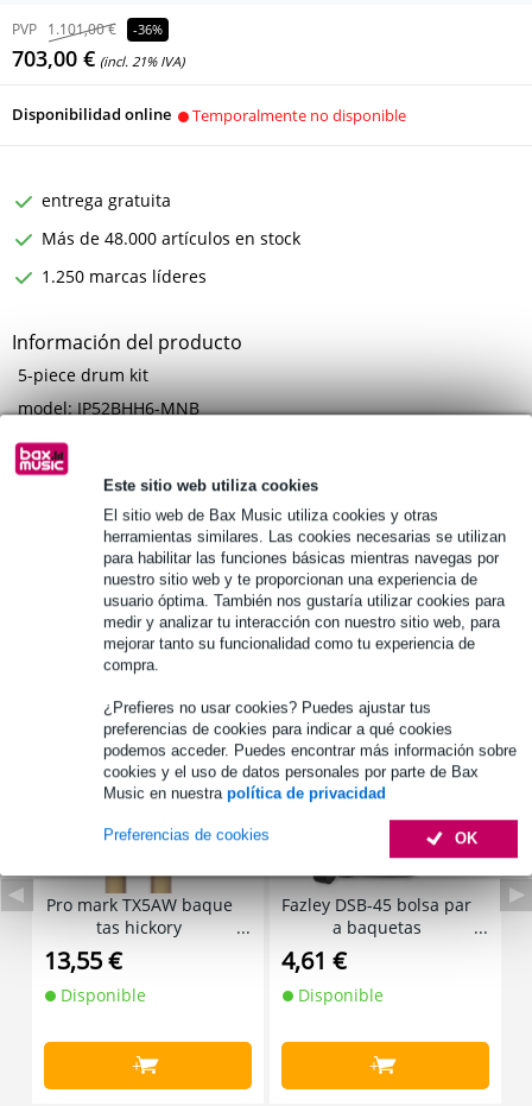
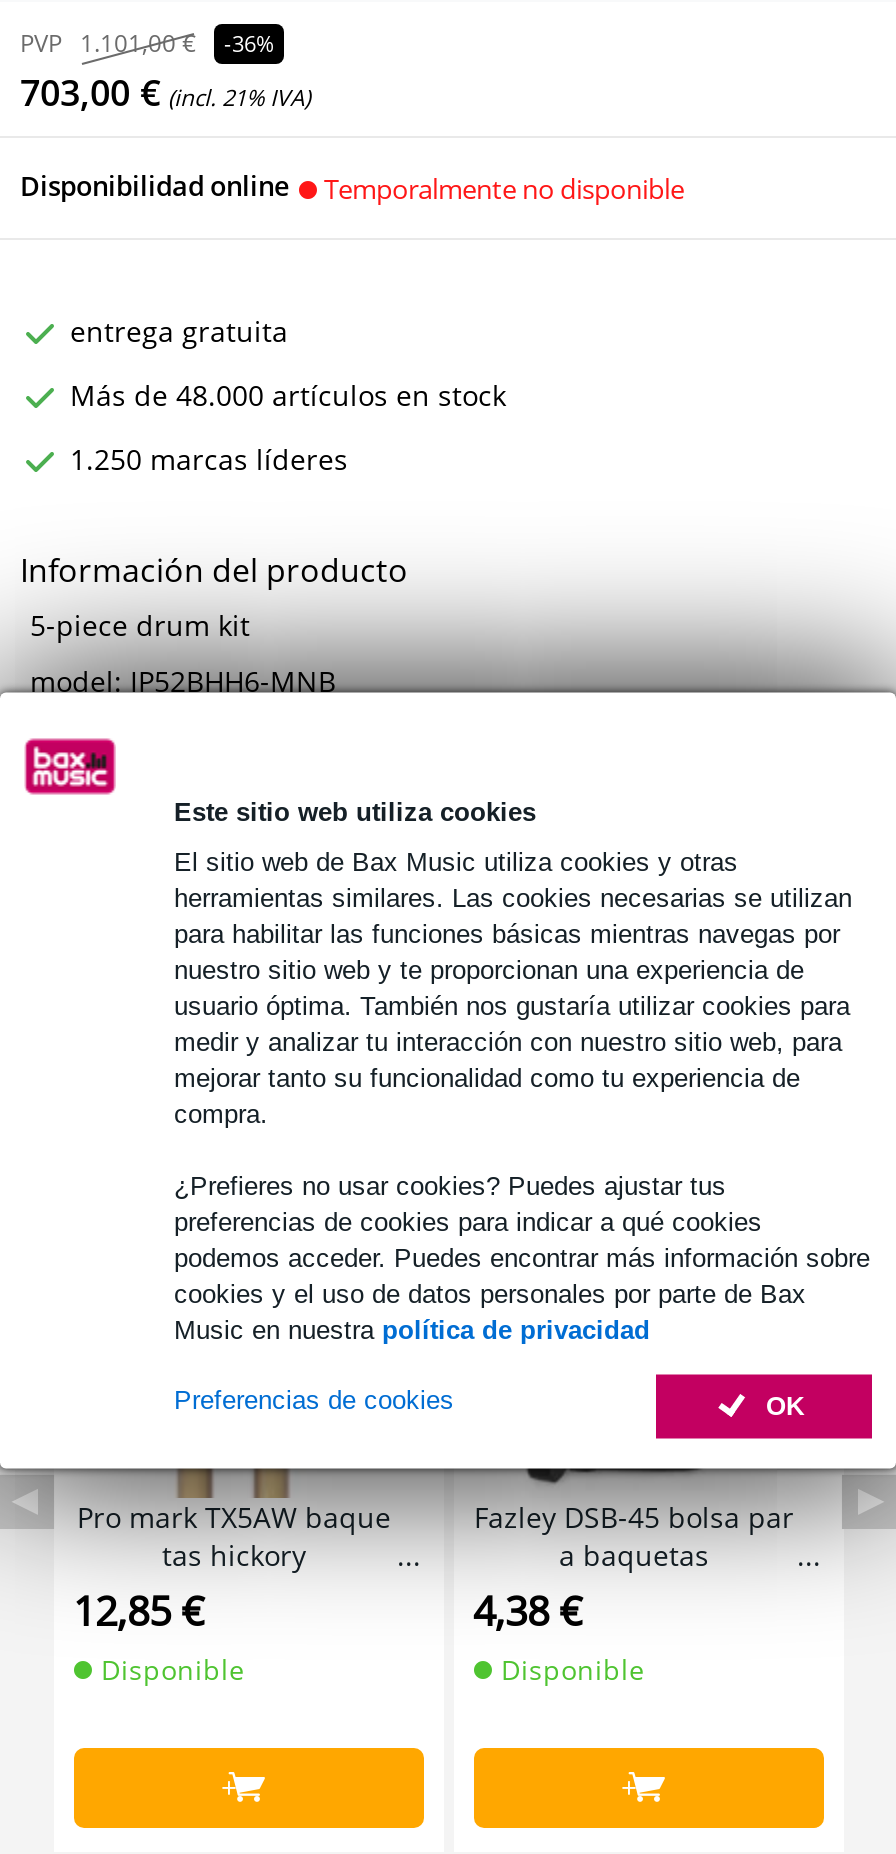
[43,945,122,977] 13,55 € -> [73,1584,205,1638] 12,85 €
[281,945,346,977] 4,61 € -> [473,1584,583,1638] 4,38 €

